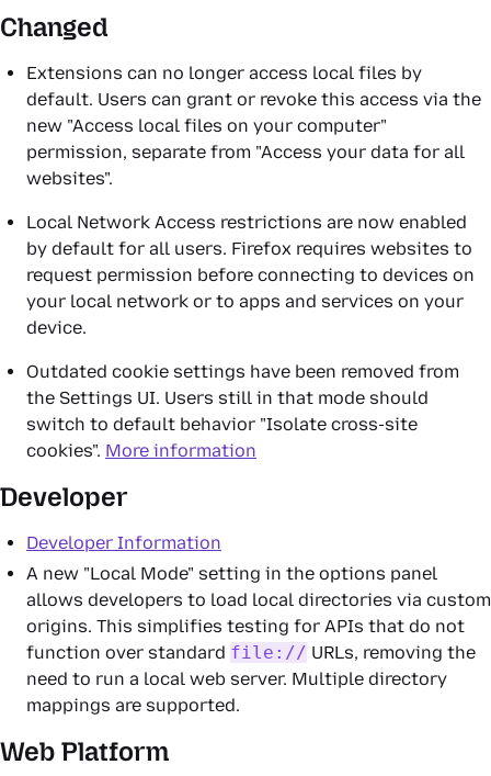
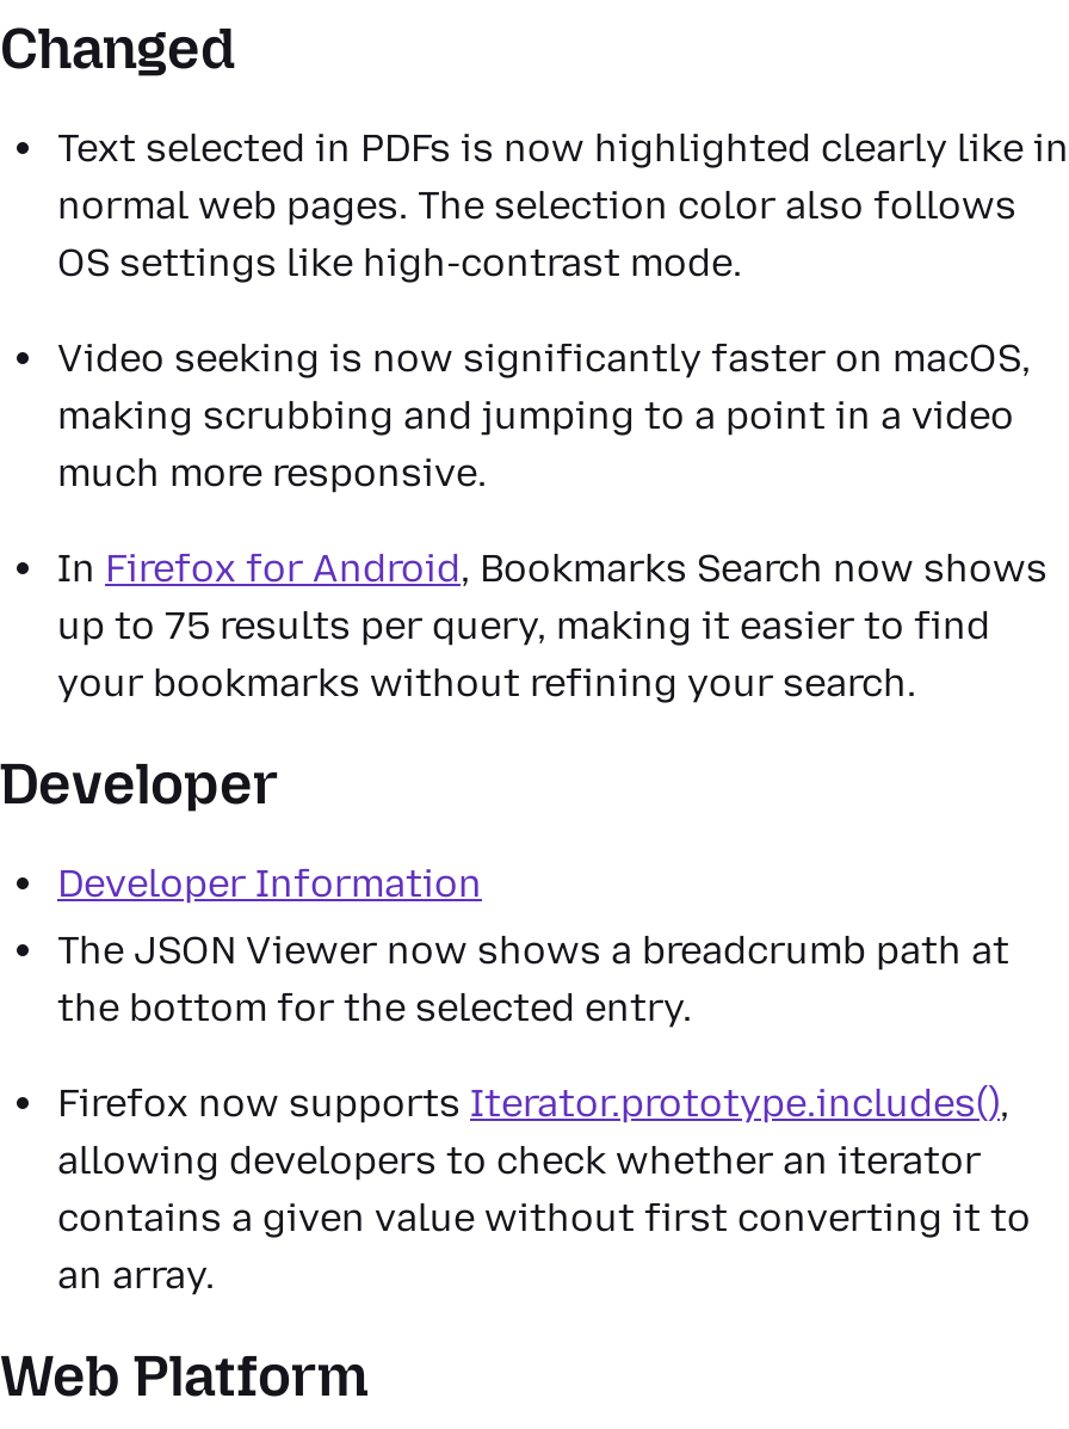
[26,62,481,188] Extensions can no longer access local files by | default. Users can grant or revoke this access via the | new "Access local files on your computer" | permission, separate from "Access your data for all | websites". -> [57,125,1069,285] Text selected in PDFs is now highlighted clearly like in | normal web pages. The selection color also follows | OS settings like high-contrast mode.
[26,211,475,338] Local Network Access restrictions are now enabled | by default for all users. Firefox requires websites to | request permission before connecting to devices on | your local network or to apps and services on your | device. -> [57,335,1031,495] Video seeking is now significantly faster on macOS, | making scrubbing and jumping to a point in a video | much more responsive.
[26,361,459,460] Outdated cookie settings have been removed from | the Settings UI. Users still in that mode should | switch to default behavior "Isolate cross-site | cookies". More information -> [57,546,1048,706] In Firefox for Android, Bookmarks Search now shows | up to 75 results per query, making it easier to find | your bookmarks without refining your search.
moved [0,480,221,553] -> [0,749,482,906]: Developer | Developer Information
[26,563,491,715] A new "Local Mode" setting in the options panel | allows developers to load local directories via custom | origins. This simplifies testing for APIs that do not | function over standard file:// URLs, removing the | need to run a local web server. Multiple directory | mappings are supported. -> [57,928,1031,1298] The JSON Viewer now shows a breadcrumb path at | the bottom for the selected entry. | Firefox now supports Iterator.prototype.includes(), | allowing developers to check whether an iterator | contains a given value without first converting it to | an array.

